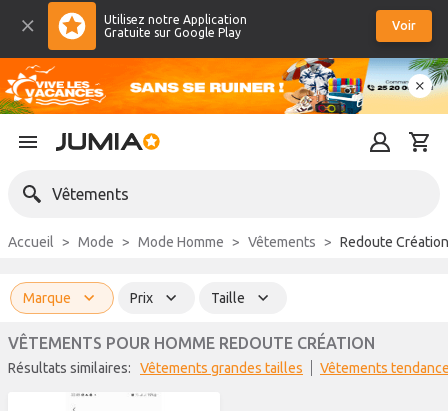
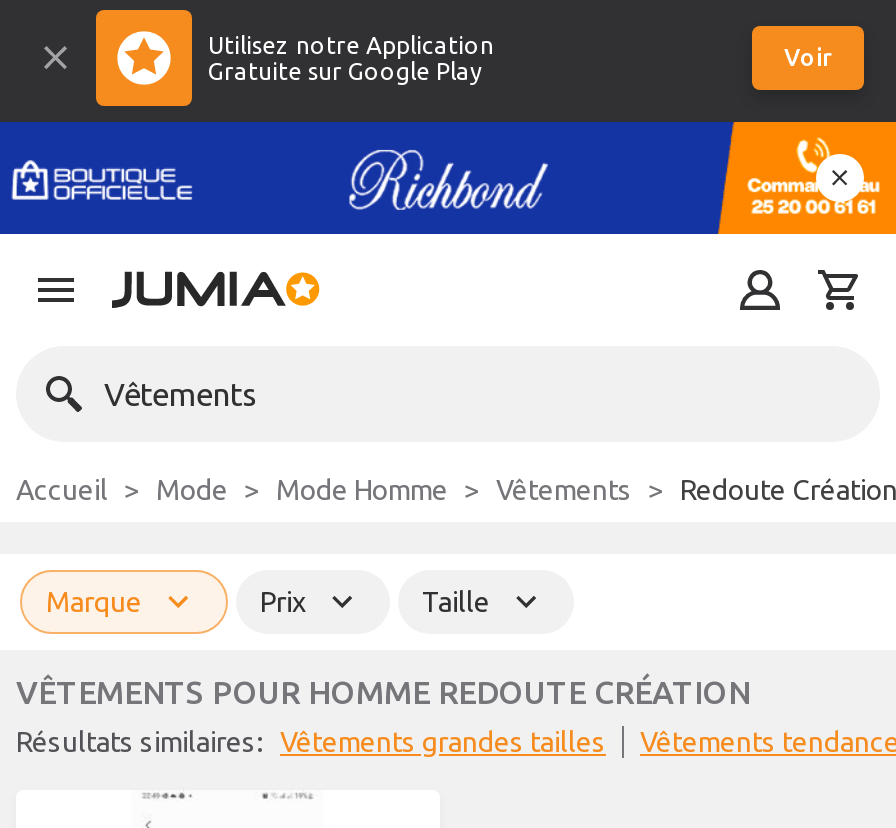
[3,57,445,115] [image] -> [6,120,890,236] [image]

